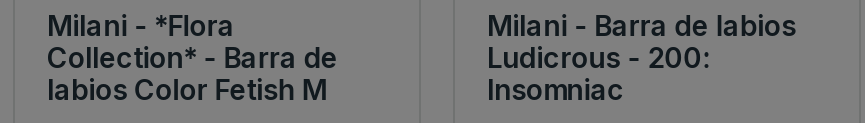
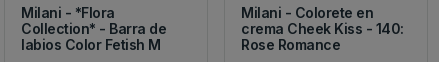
[487,8,796,106] Milani - Barra de labios | Ludicrous - 200: | Insomniac -> [241,4,404,53] Milani - Colorete en | crema Cheek Kiss - 140: | Rose Romance

